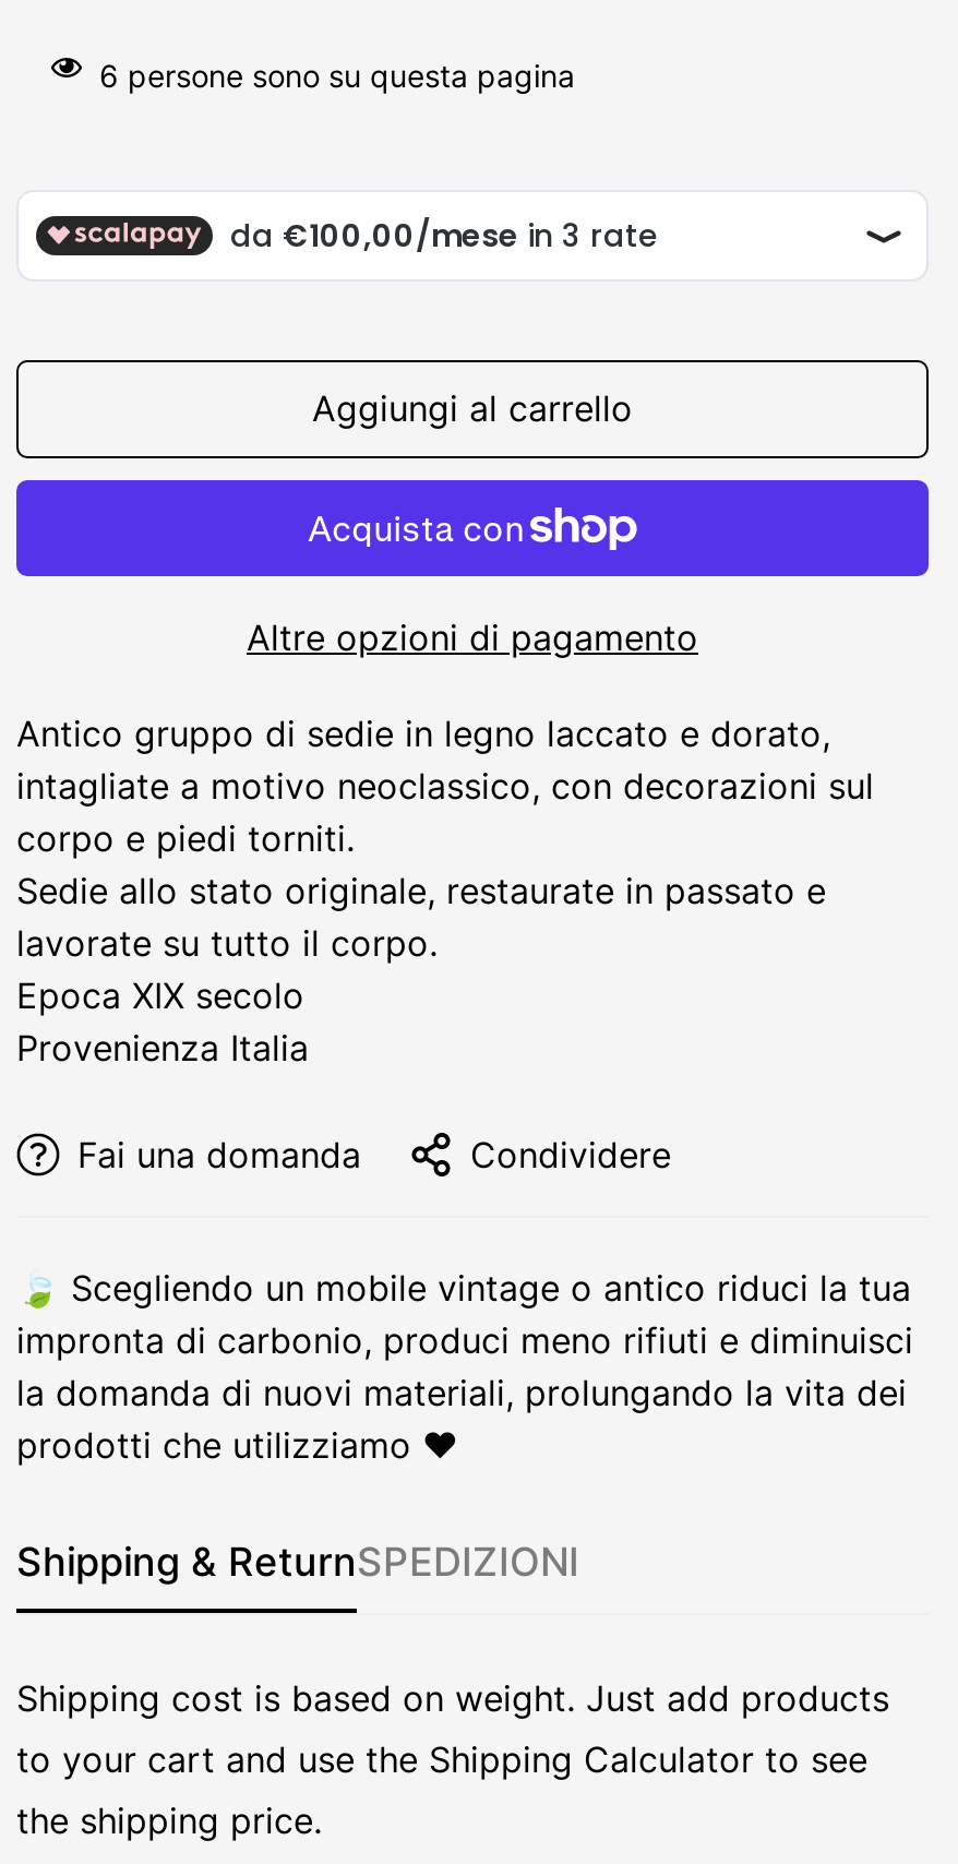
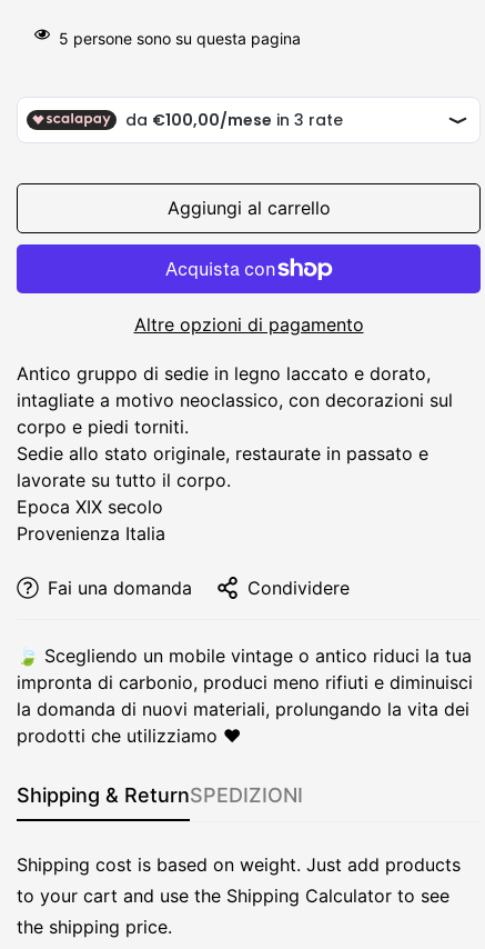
[99,57,575,94] 6 persone sono su questa pagina -> [59,29,301,48] 5 persone sono su questa pagina

